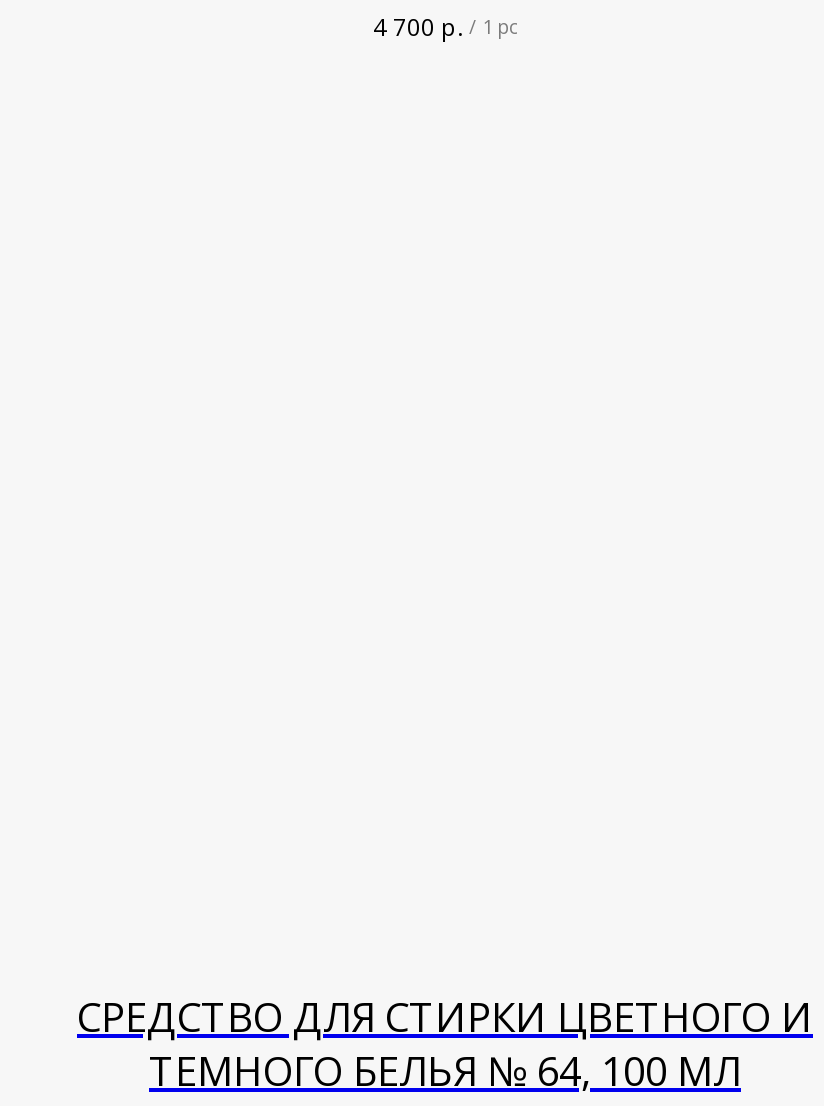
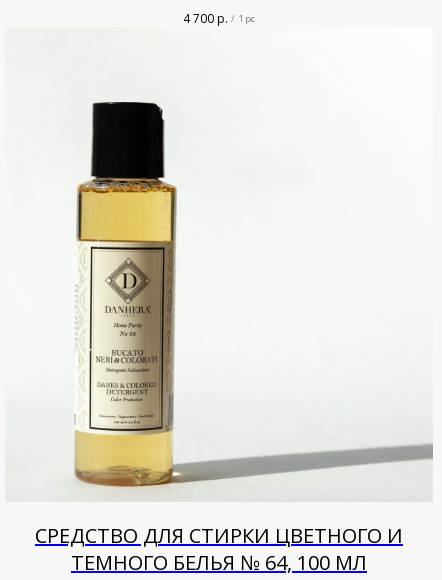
none -> [73,101,433,500] [image]

